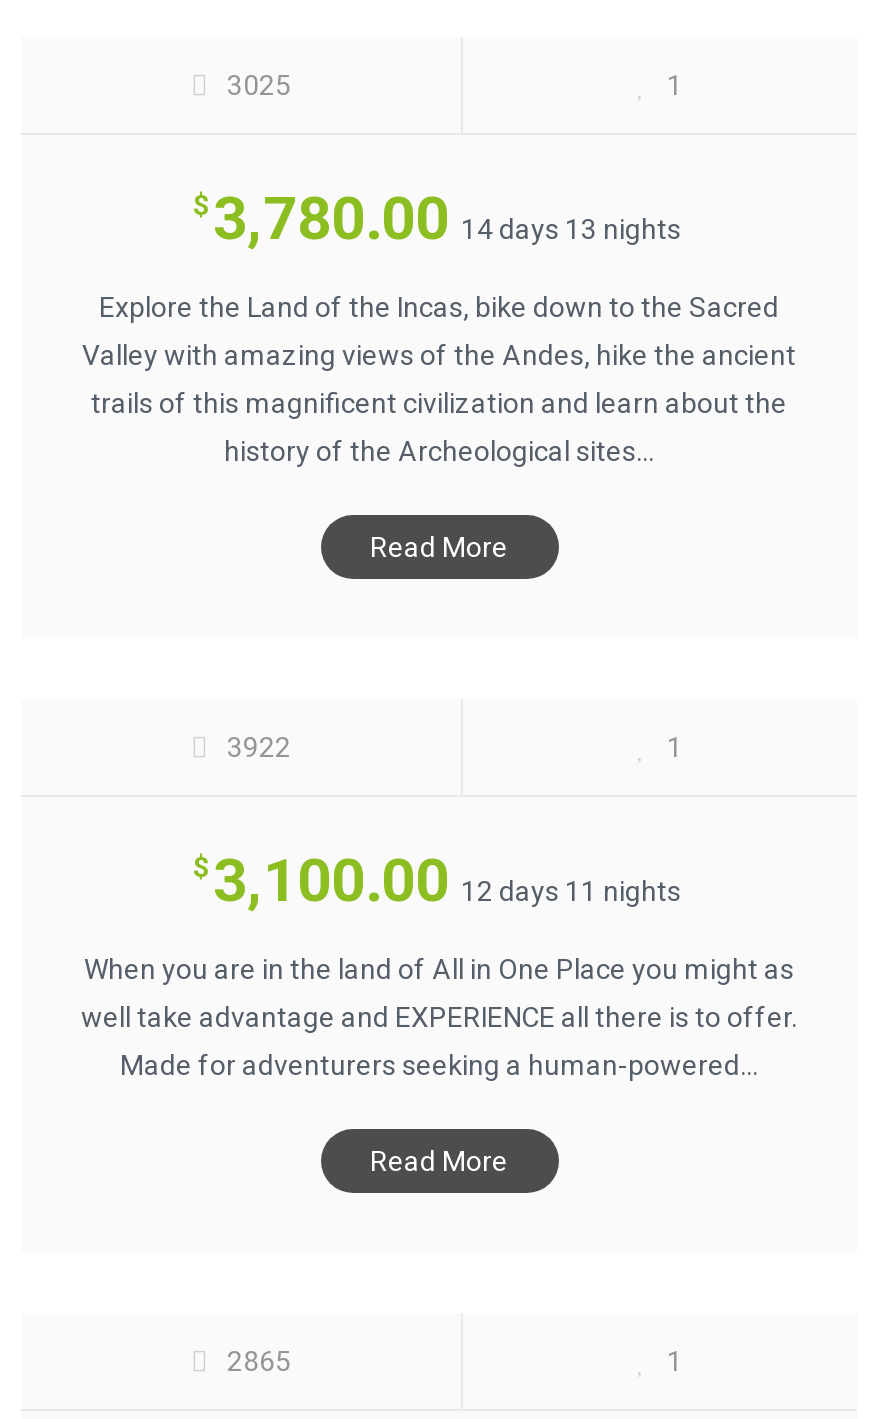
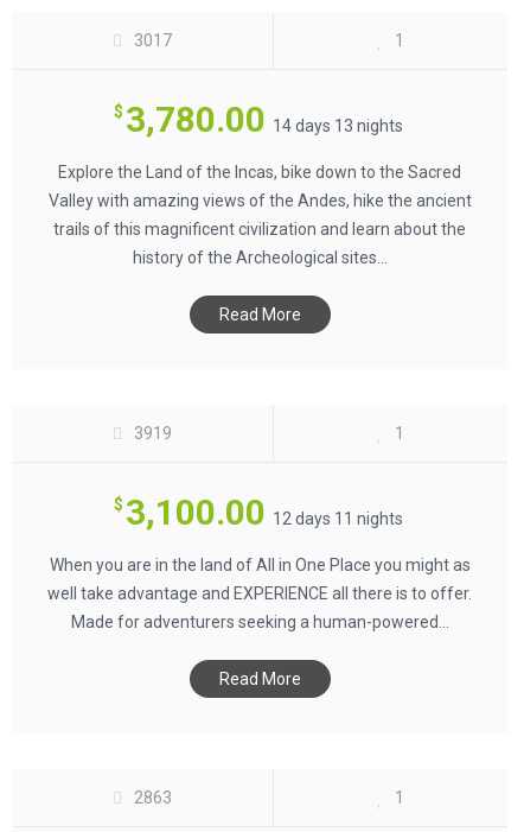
[227,69,291,101] 3025 -> [134,31,172,50] 3017
[227,731,291,763] 3922 -> [134,424,172,443] 3919
[227,1345,291,1377] 2865 -> [134,788,172,807] 2863

